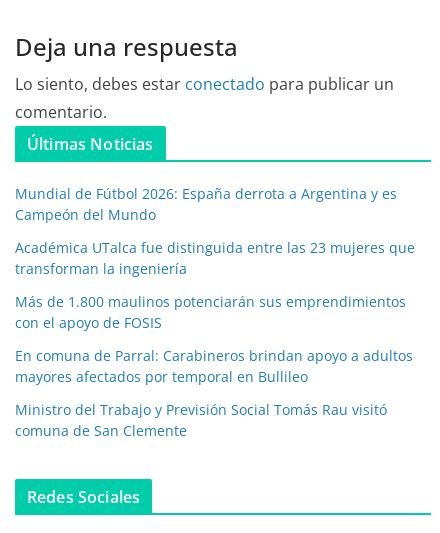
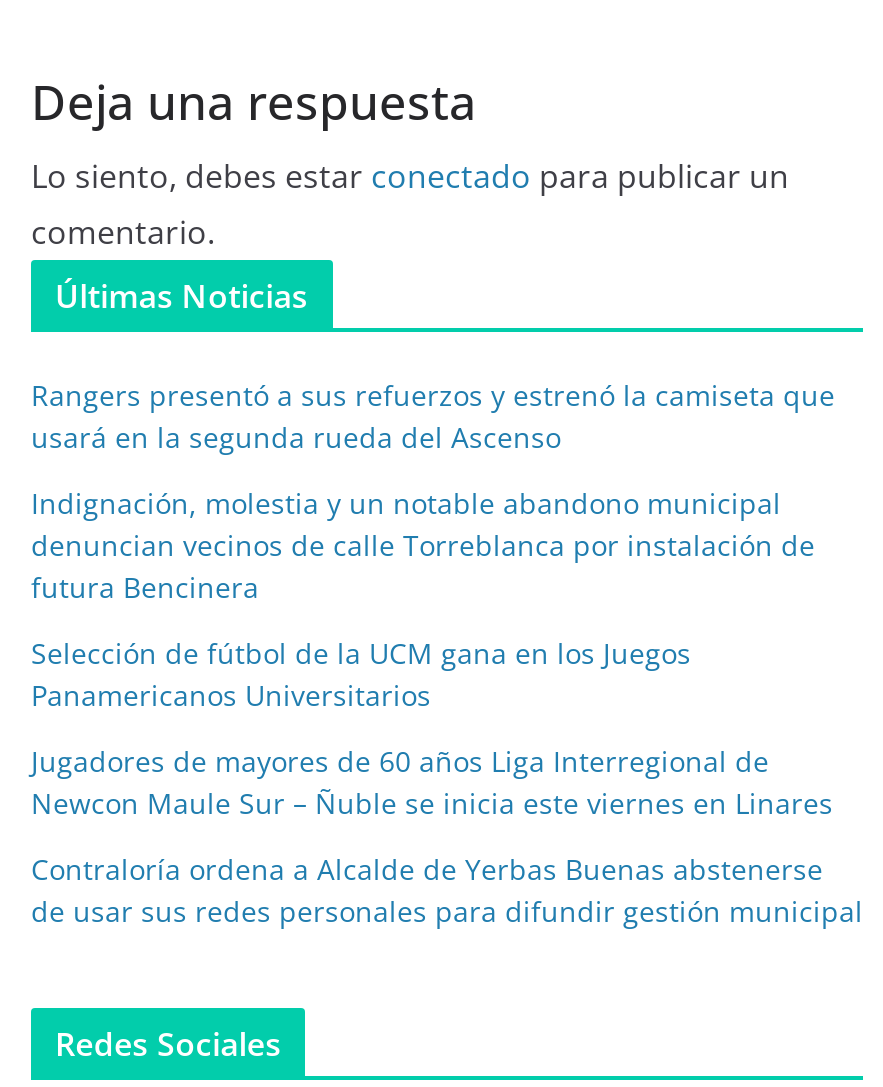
[15,183,397,223] Mundial de Fútbol 2026: España derrota a Argentina y es | Campeón del Mundo -> [31,377,835,457] Rangers presentó a sus refuerzos y estrenó la camiseta que | usará en la segunda rueda del Ascenso
[15,237,415,277] Académica UTalca fue distinguida entre las 23 mujeres que | transforman la ingeniería -> [31,485,815,607] Indignación, molestia y un notable abandono municipal | denuncian vecinos de calle Torreblanca por instalación de | futura Bencinera
[15,291,406,331] Más de 1.800 maulinos potenciarán sus emprendimientos | con el apoyo de FOSIS -> [31,635,691,715] Selección de fútbol de la UCM gana en los Juegos | Panamericanos Universitarios
[15,345,413,385] En comuna de Parral: Carabineros brindan apoyo a adultos | mayores afectados por temporal en Bullileo -> [31,743,833,823] Jugadores de mayores de 60 años Liga Interregional de | Newcon Maule Sur – Ñuble se inicia este viernes en Linares
[15,399,387,439] Ministro del Trabajo y Previsión Social Tomás Rau visitó | comuna de San Clemente -> [31,851,863,931] Contraloría ordena a Alcalde de Yerbas Buenas abstenerse | de usar sus redes personales para difundir gestión municipal

